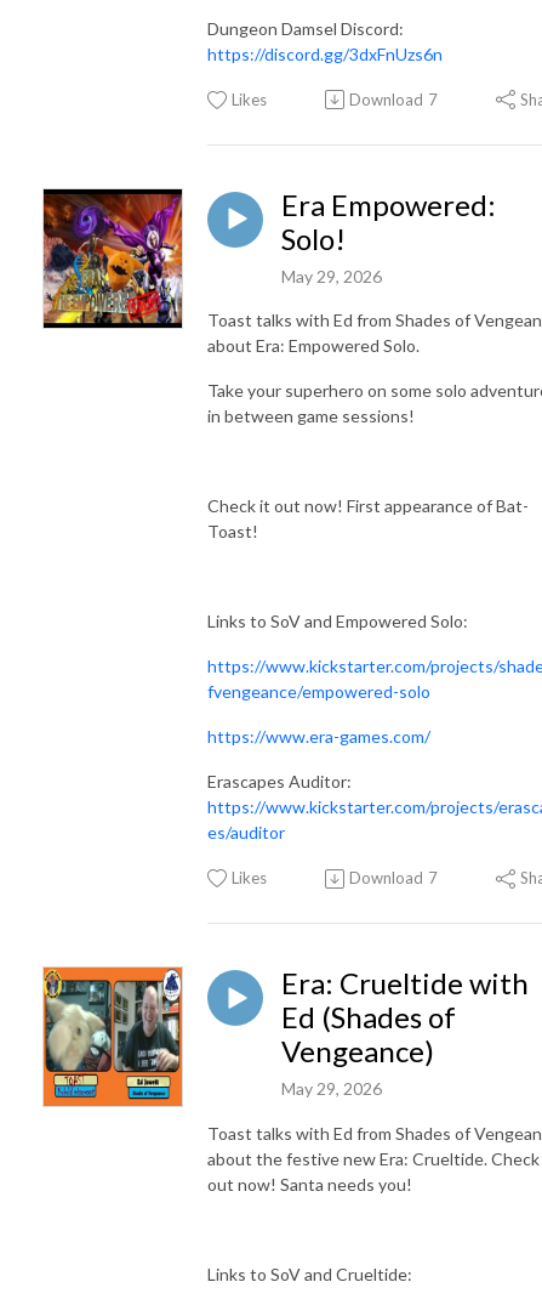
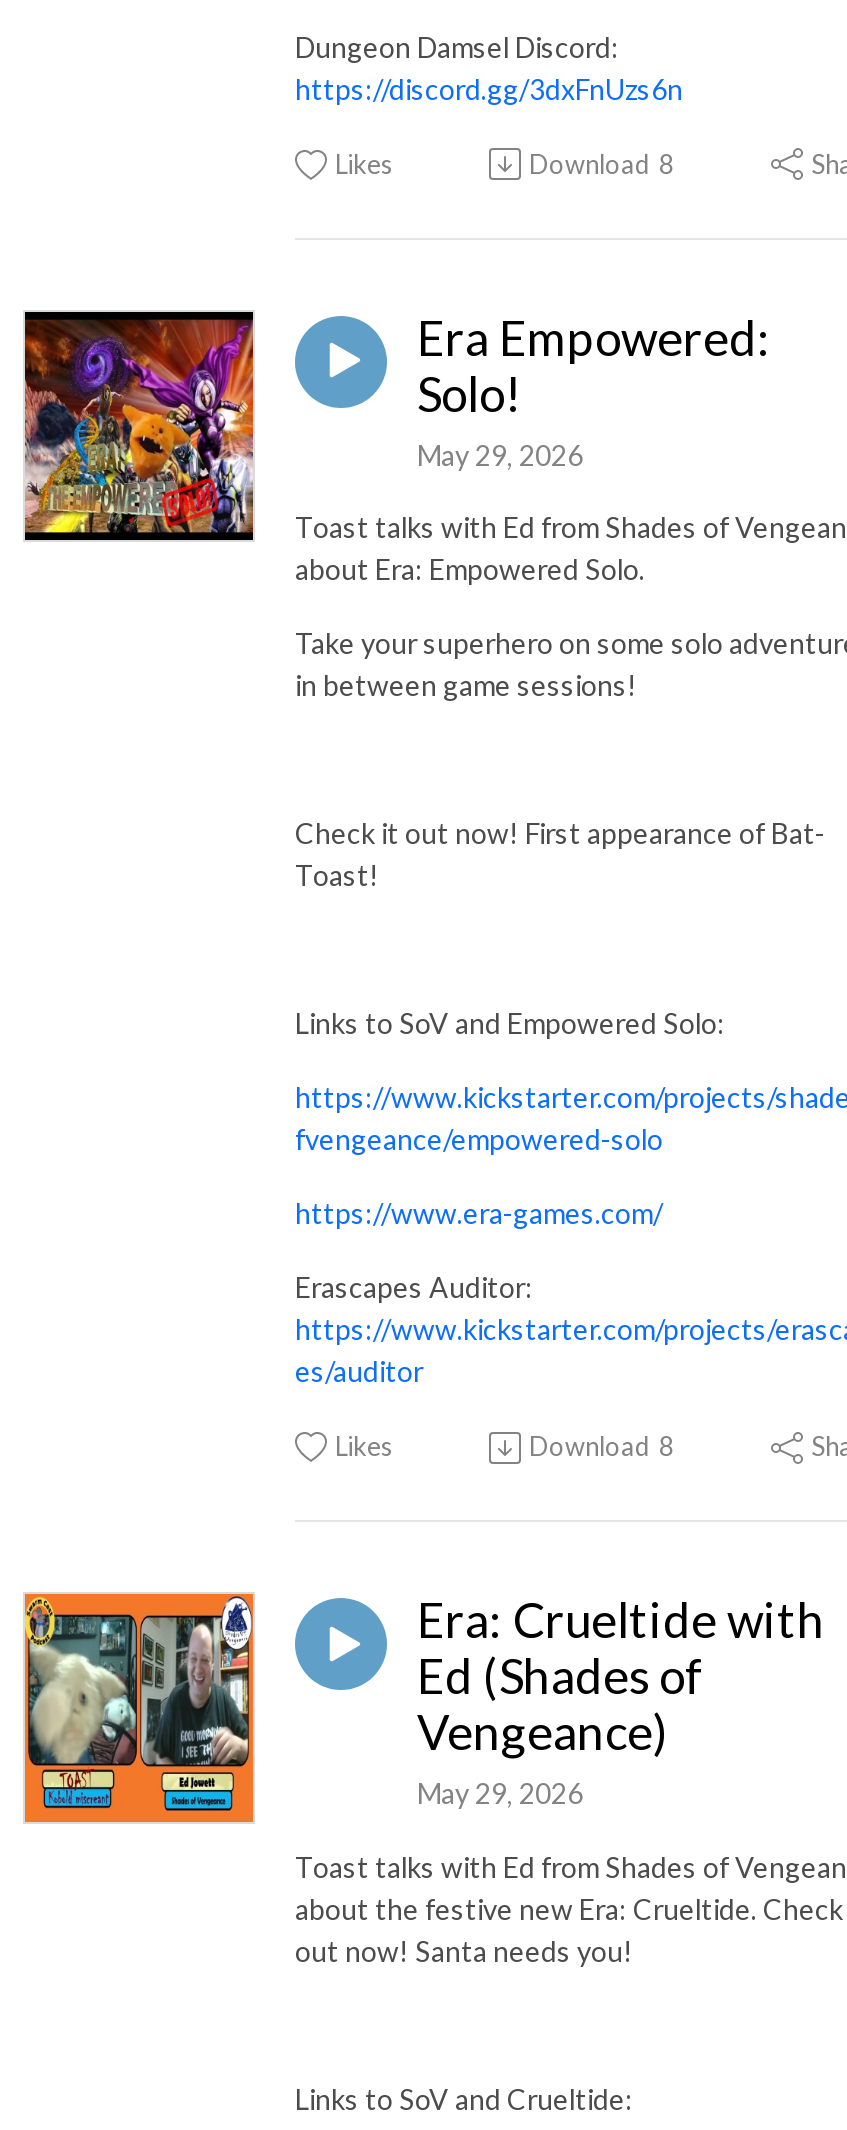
[349,89,438,109] Download 7 -> [529,147,675,179] Download 8
[349,869,438,888] Download 7 -> [529,1431,675,1463] Download 8

